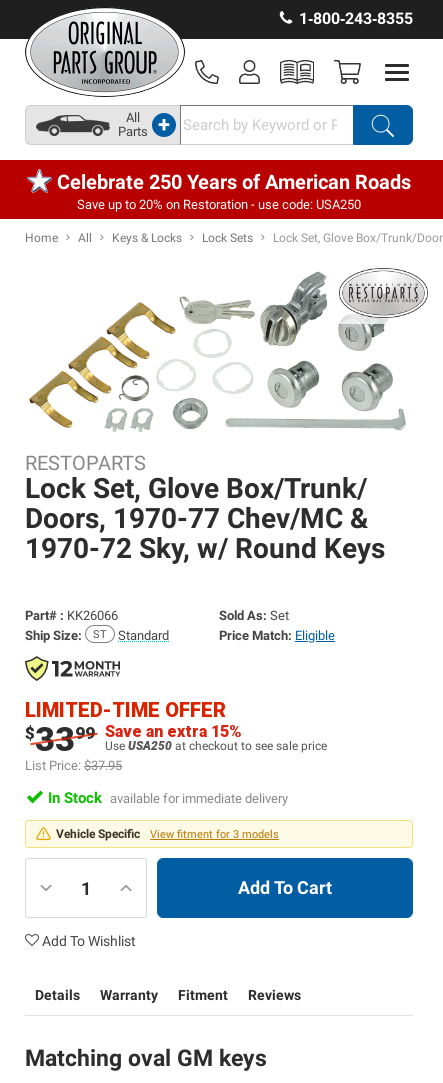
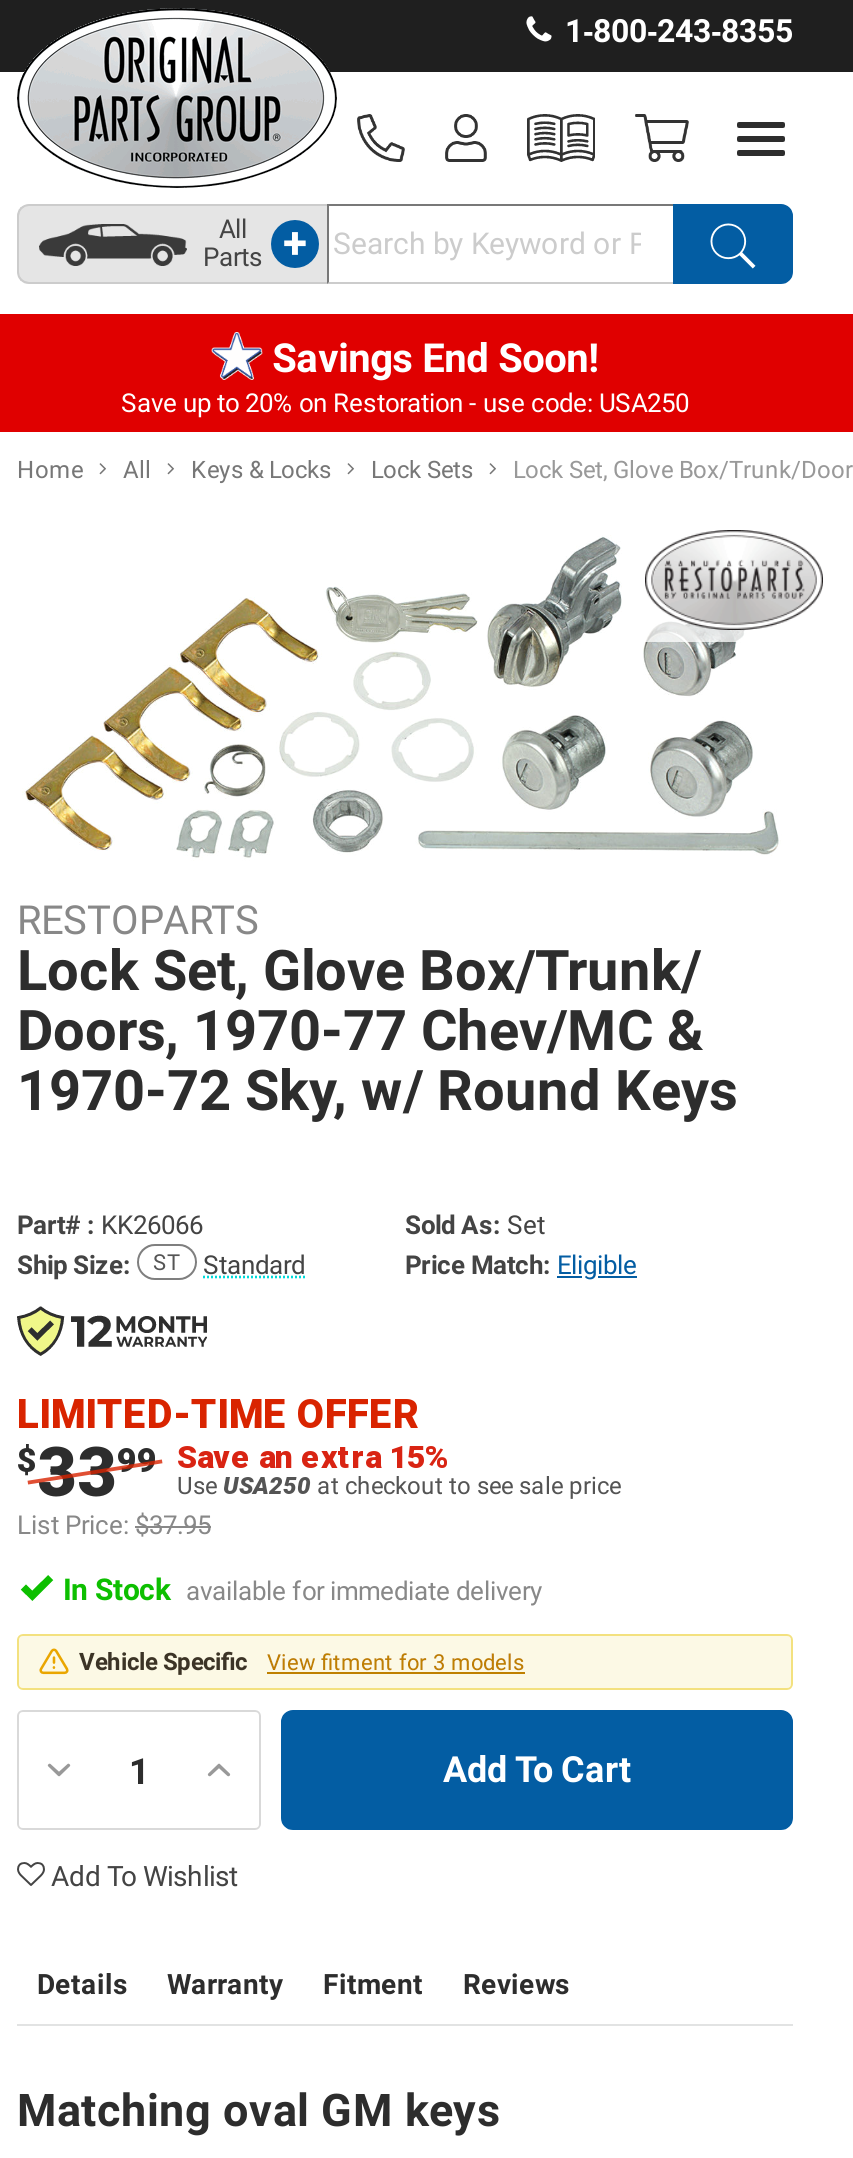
[57,170,411,194] Celebrate 250 Years of American Roads -> [272,334,598,382] Savings End Soon!

